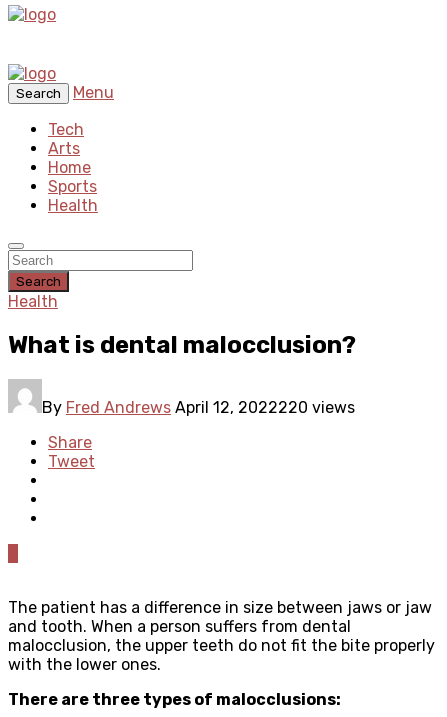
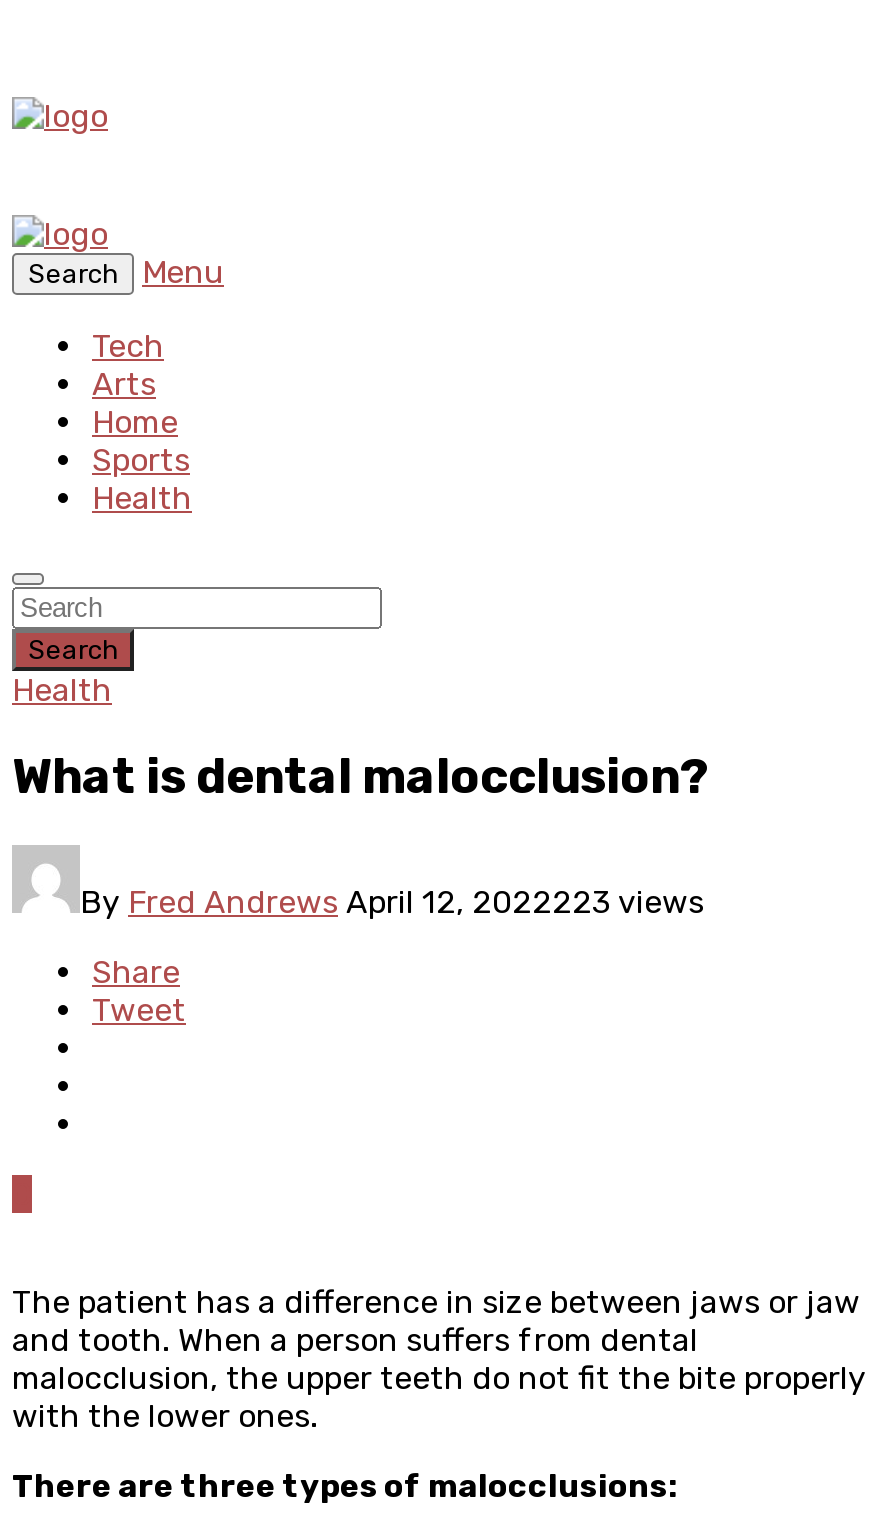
[42,398,355,417] By Fred Andrews April 12, 2022220 views -> [80,883,704,921] By Fred Andrews April 12, 2022223 views

